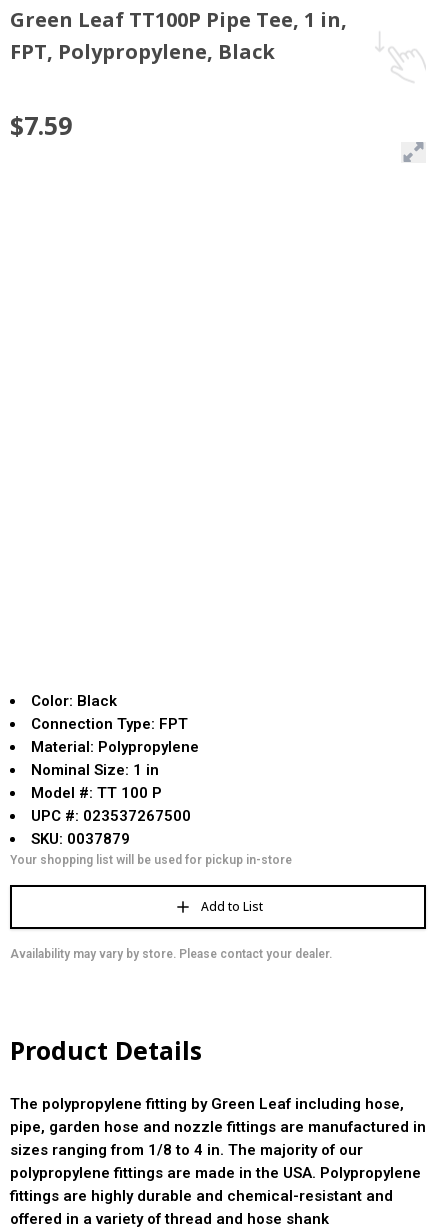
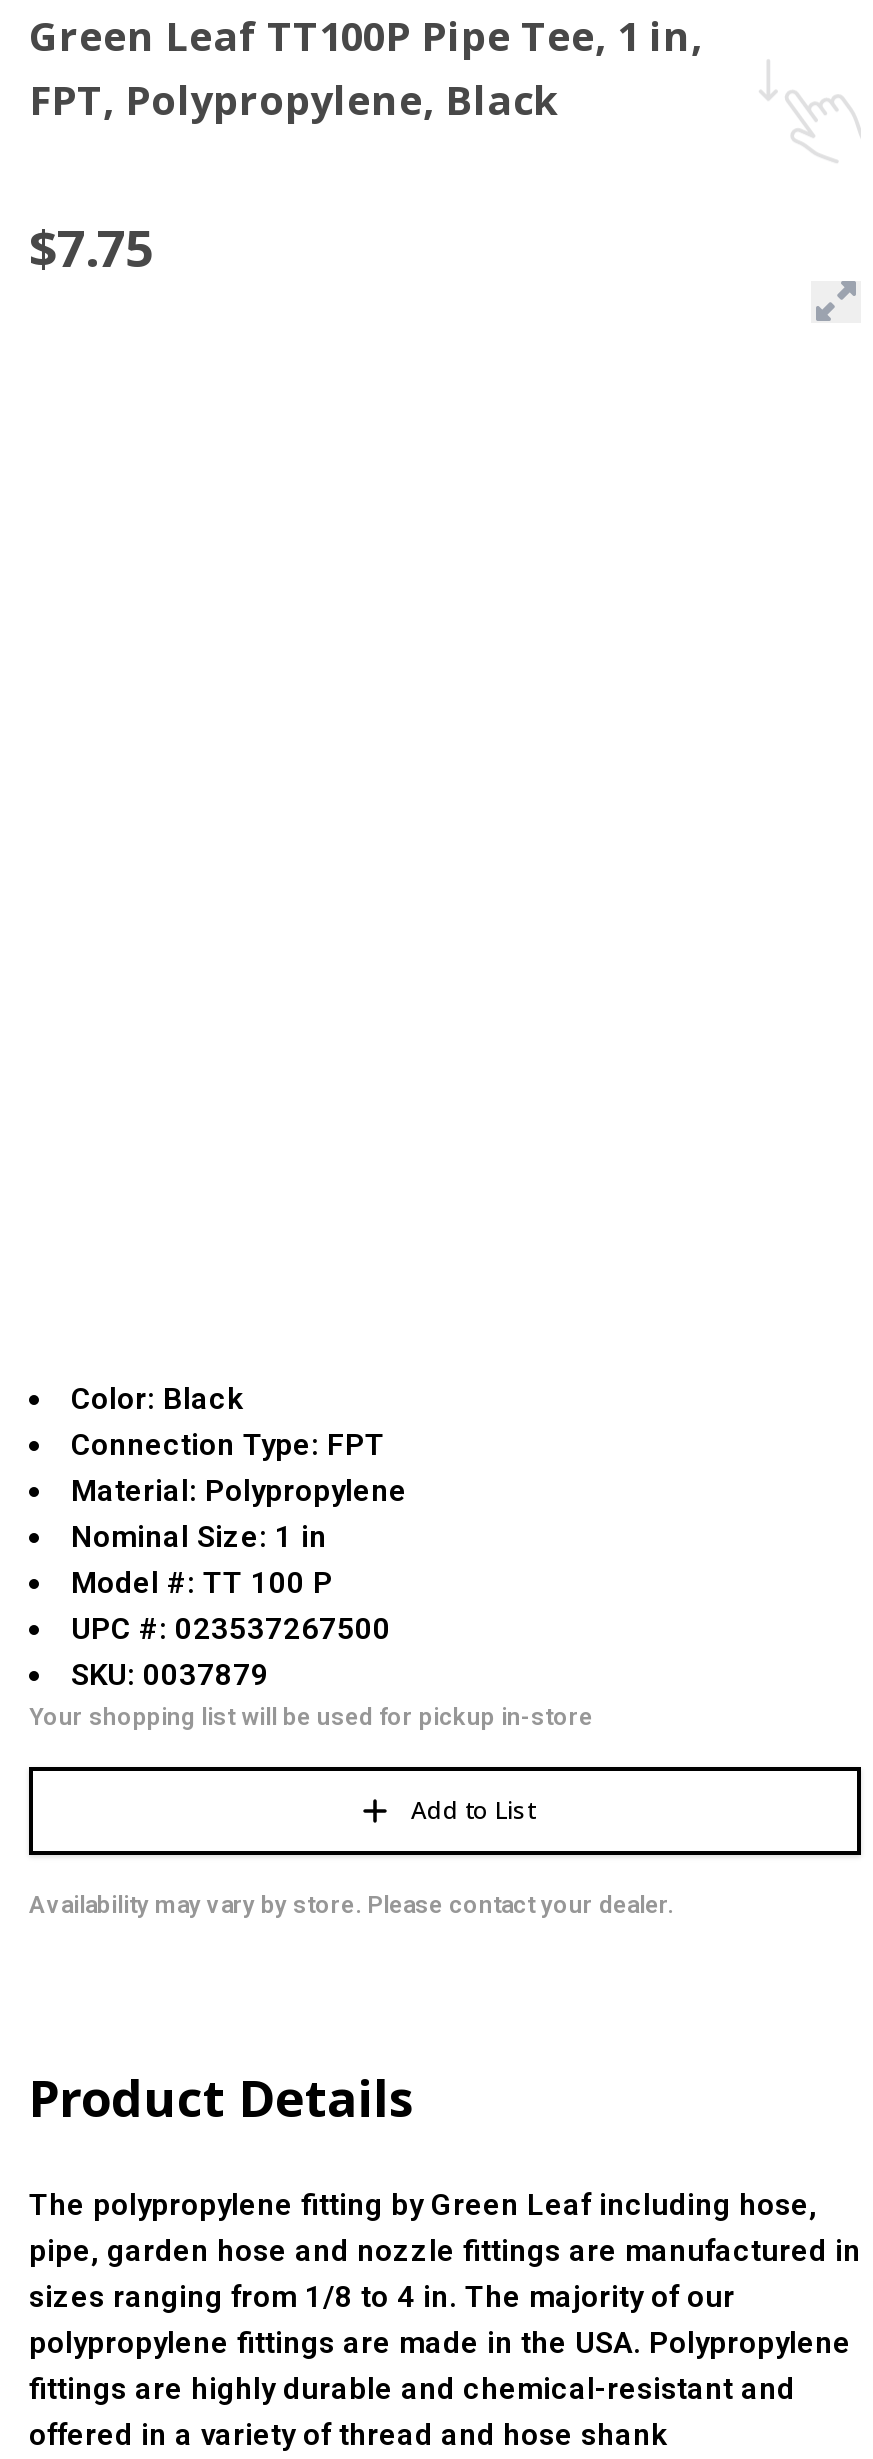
[10,108,72,142] $7.59 -> [29,214,153,282] $7.75

